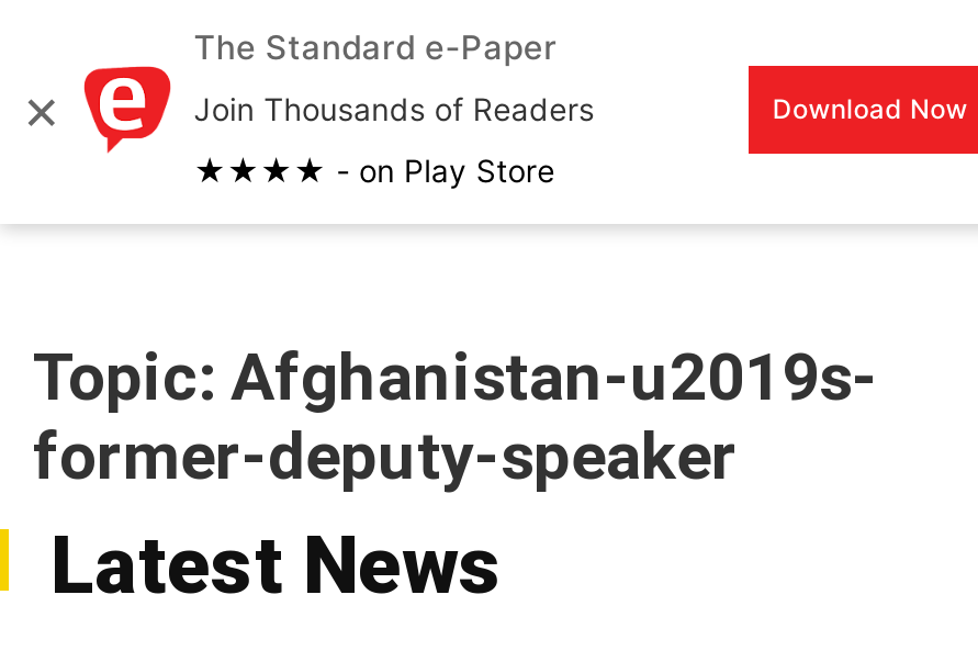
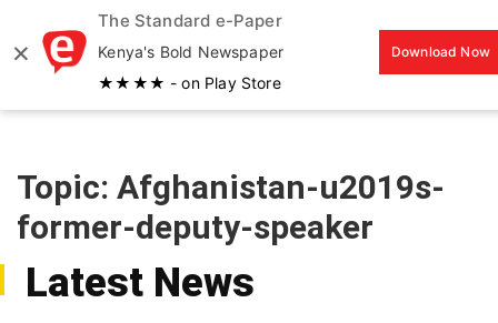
[194,90,594,127] Join Thousands of Readers -> [98,42,284,61] Kenya's Bold Newspaper

